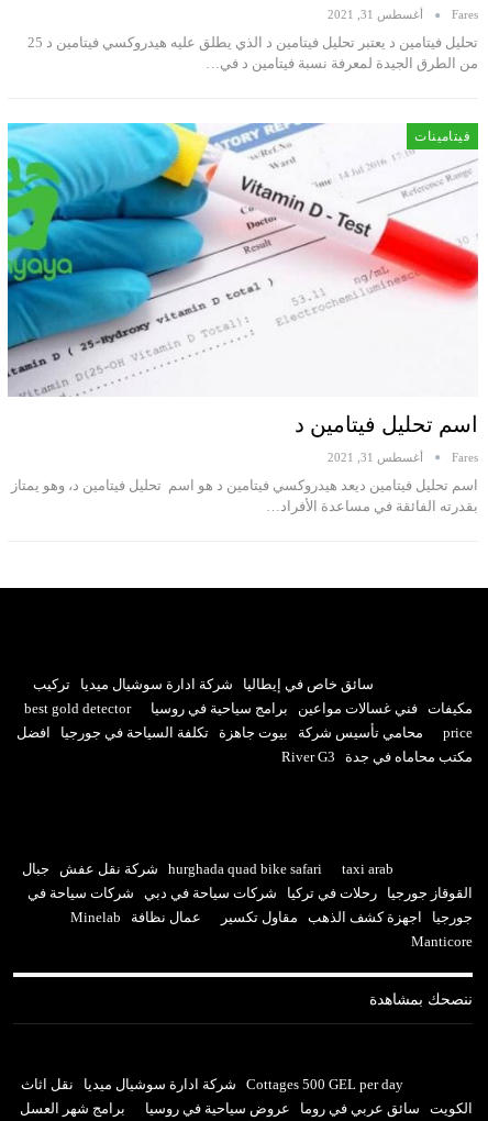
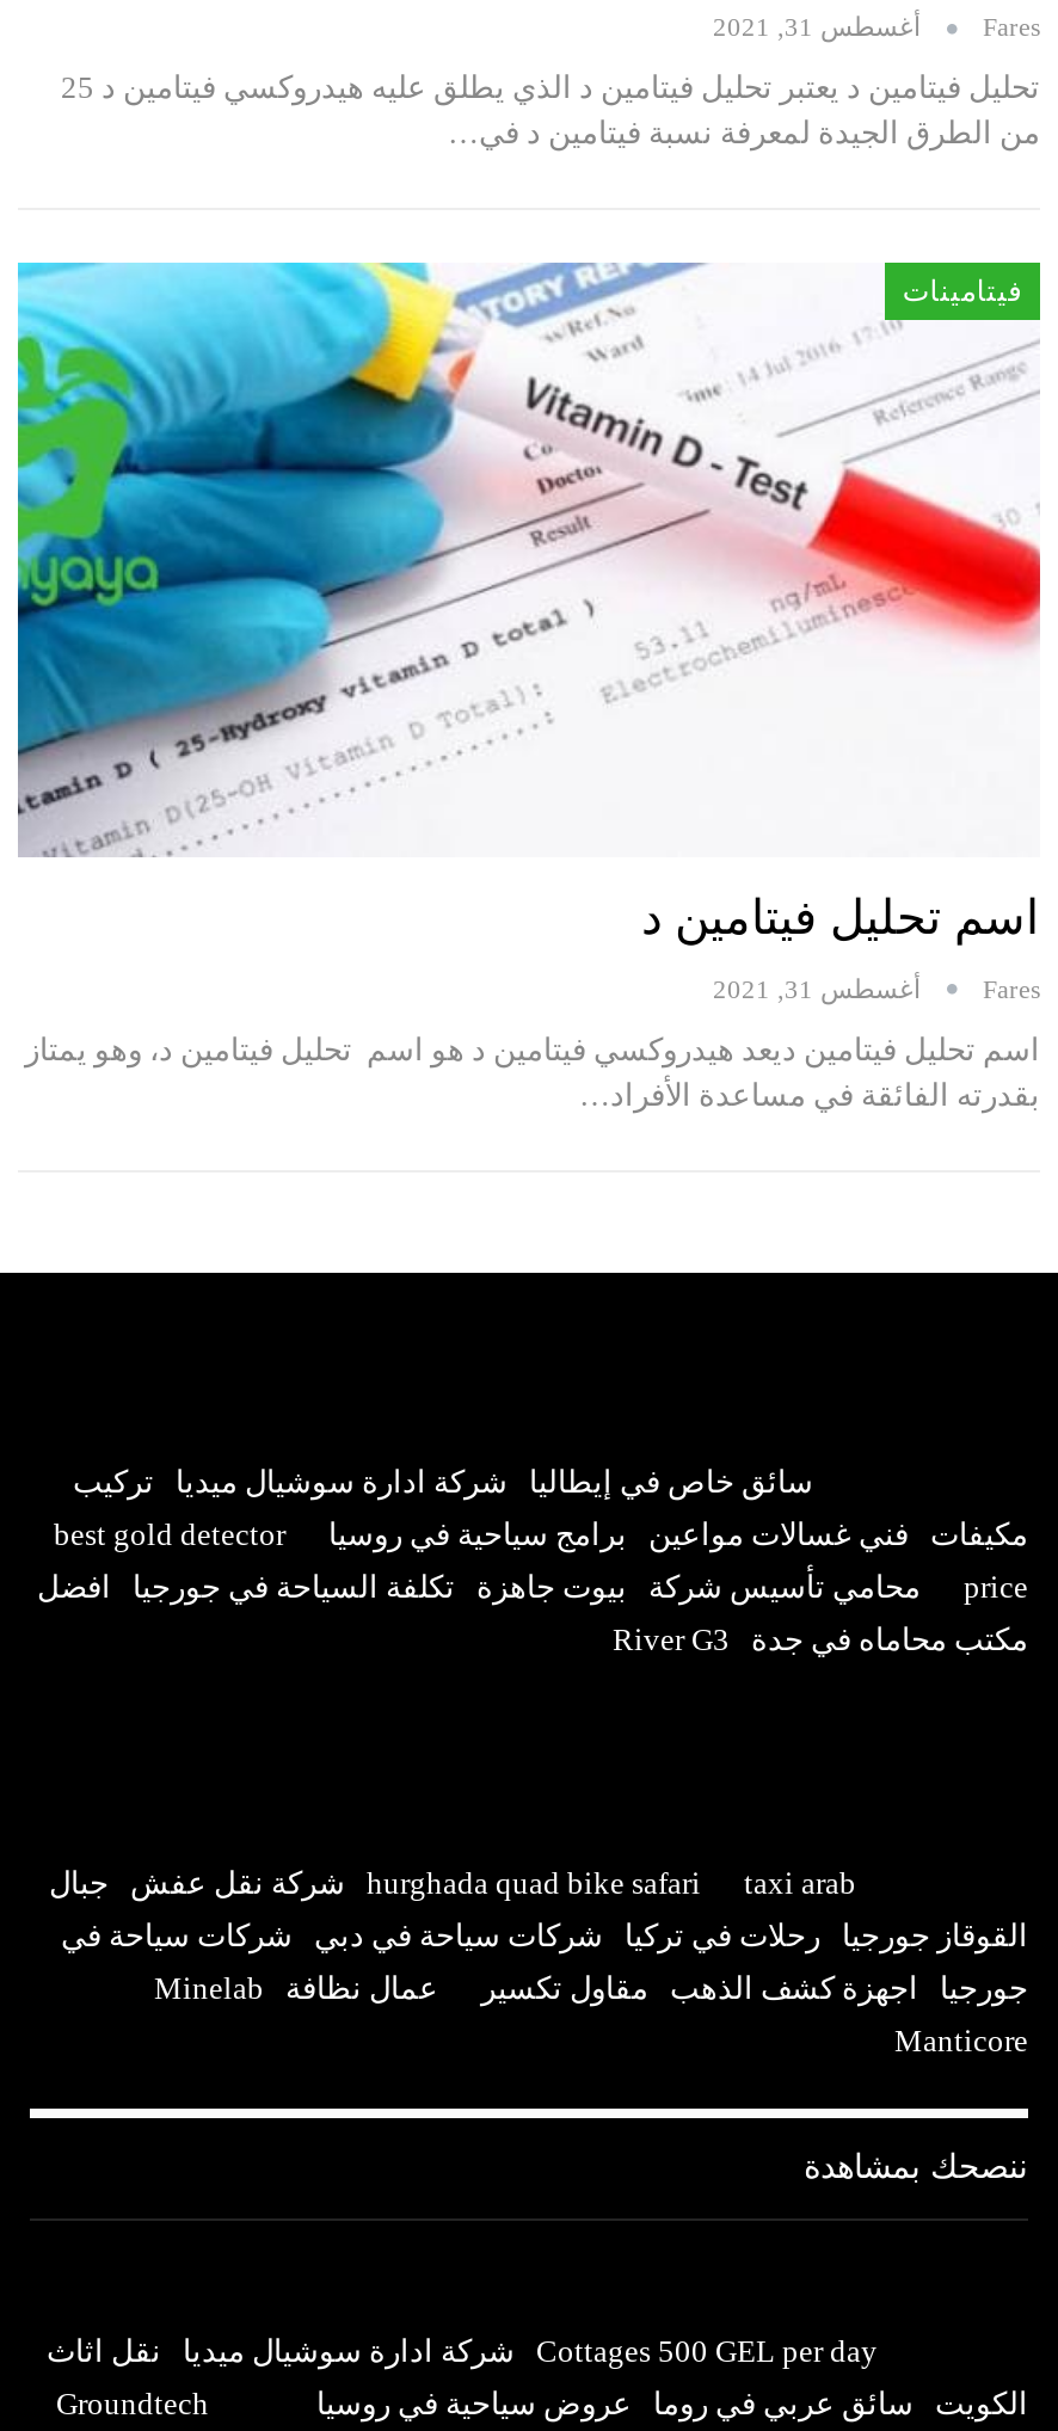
[20,1100,125,1117] برامج شهر العسل -> [56,2386,209,2421] Groundtech

